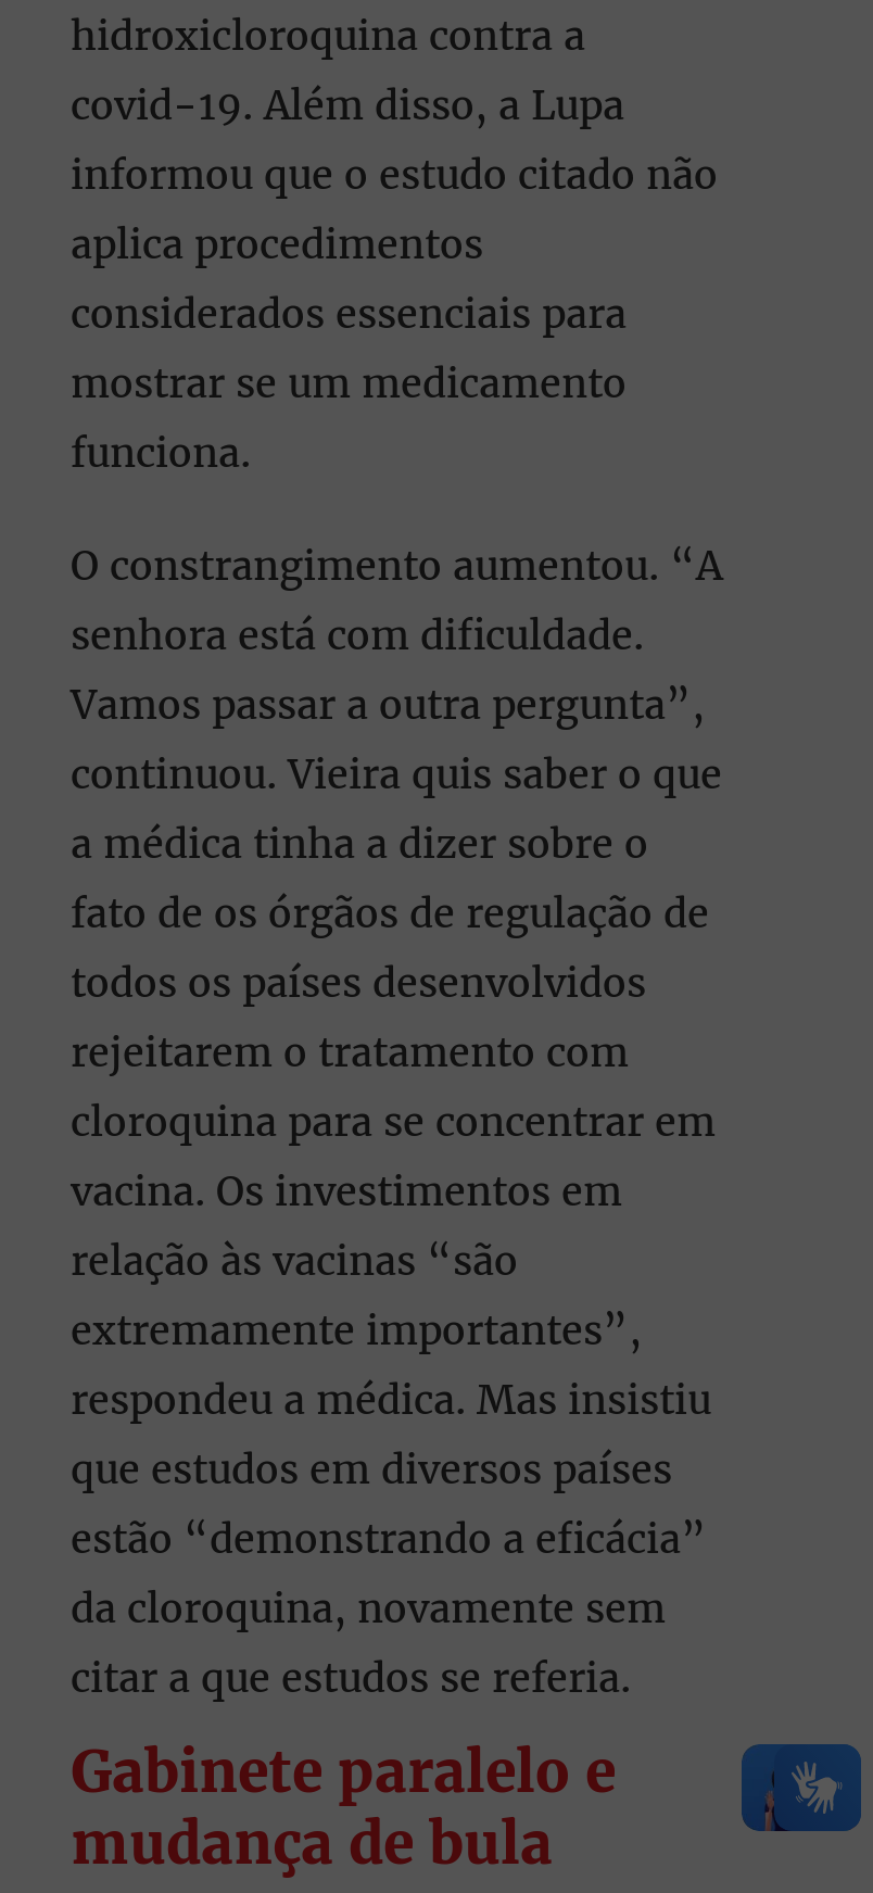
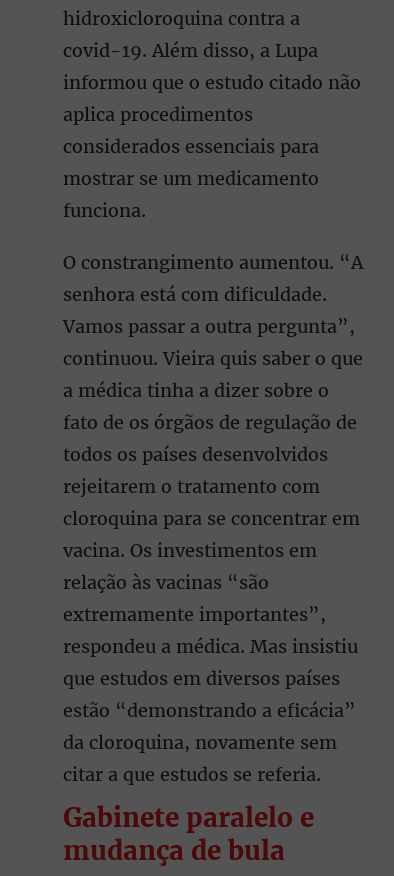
[739,1742,863,1833] [image] -> none

